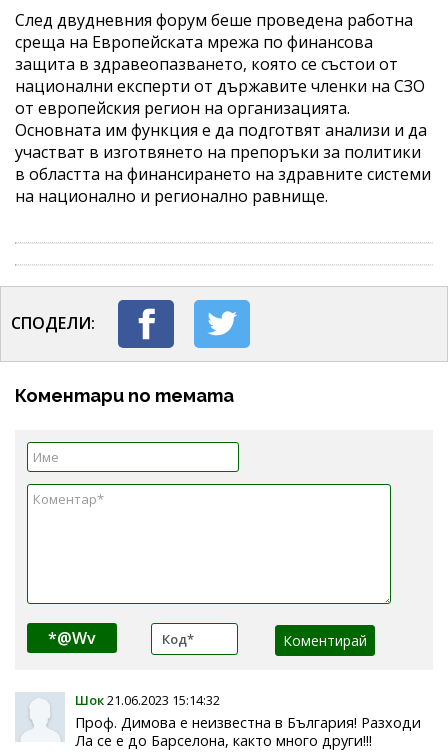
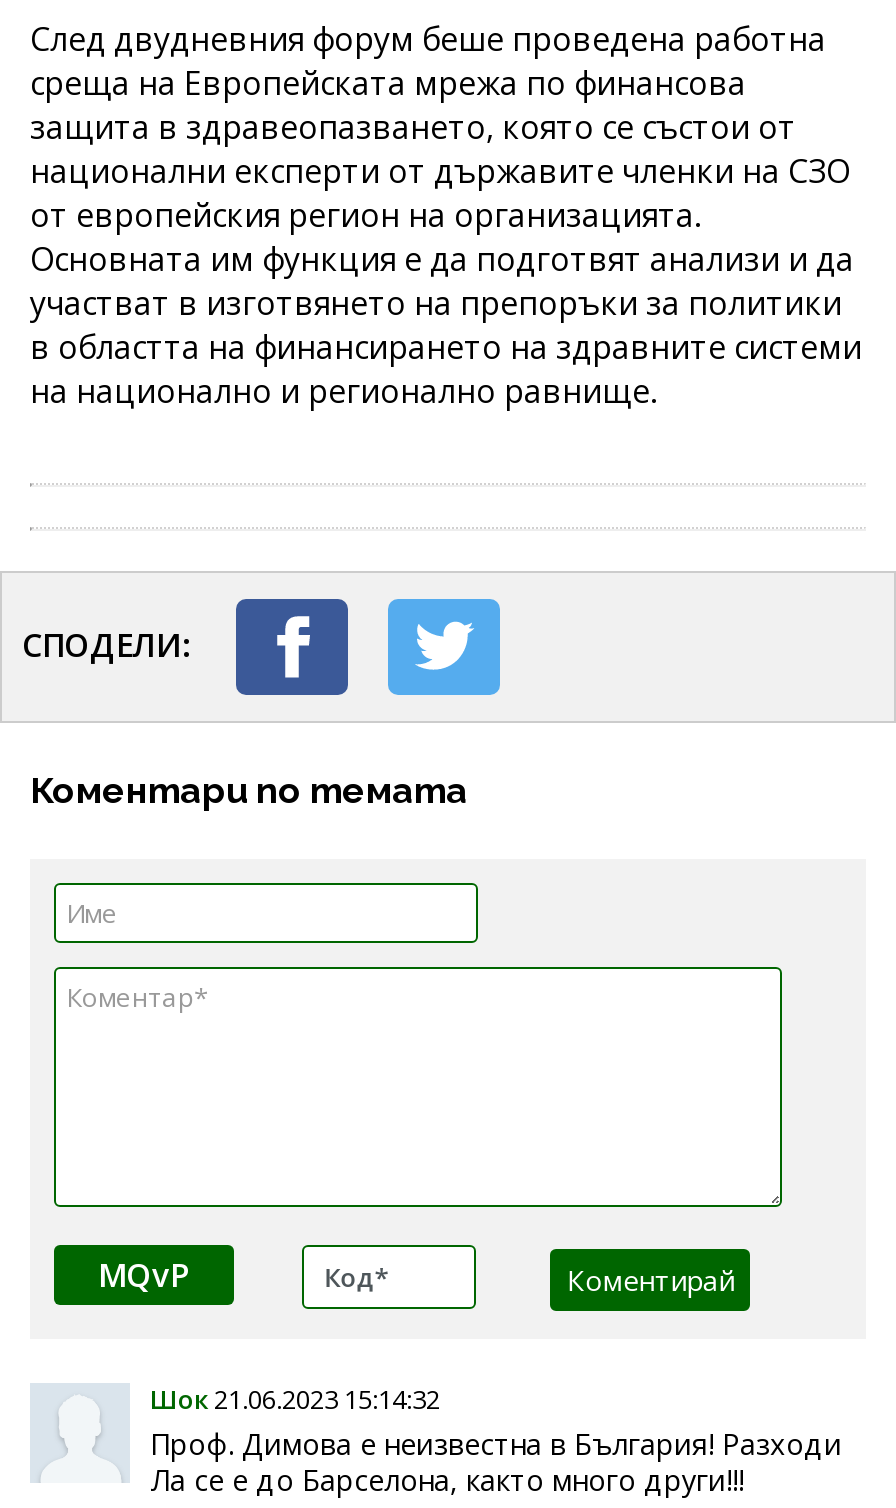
[48,627,96,649] *@Wv -> [98,1252,190,1296] MQvP

